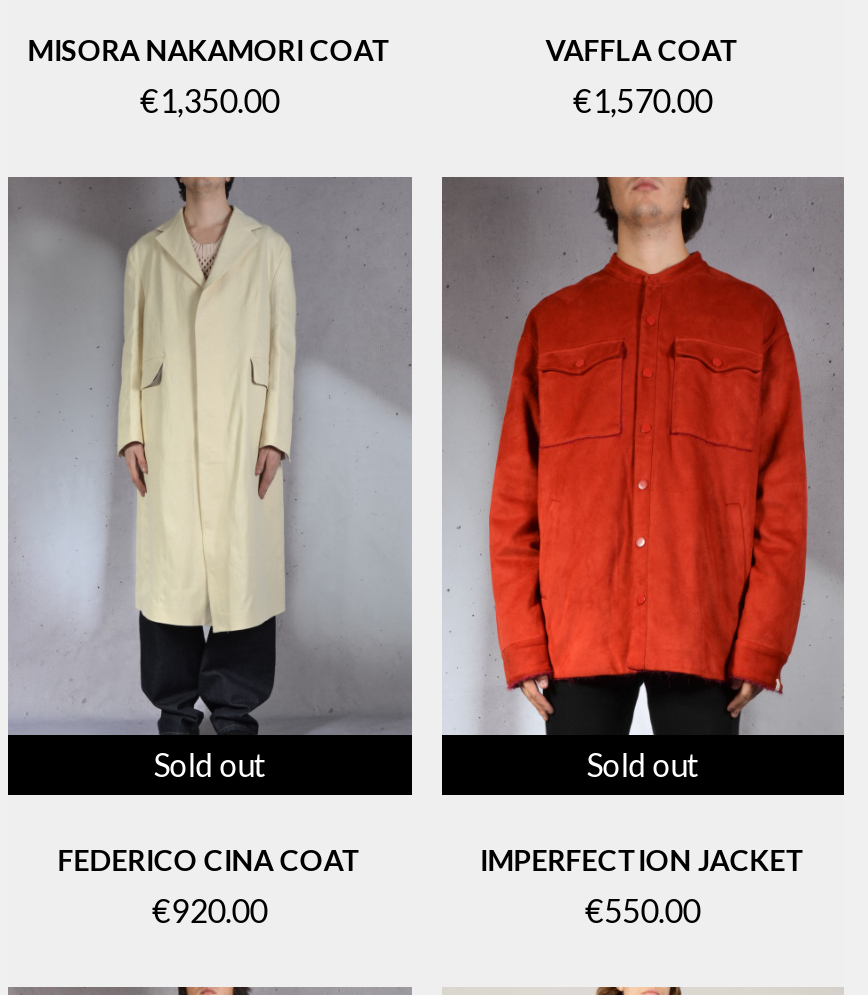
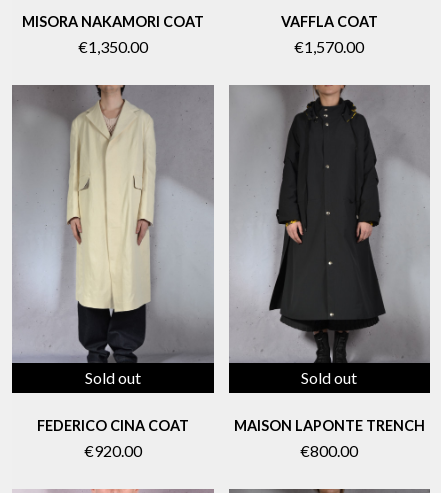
[444,175,842,737] [image] -> [229,84,429,364] [image]
[480,843,806,929] IMPERFECTION JACKET | €550.00 -> [234,417,425,460] MAISON LAPONTE TRENCH | €800.00

